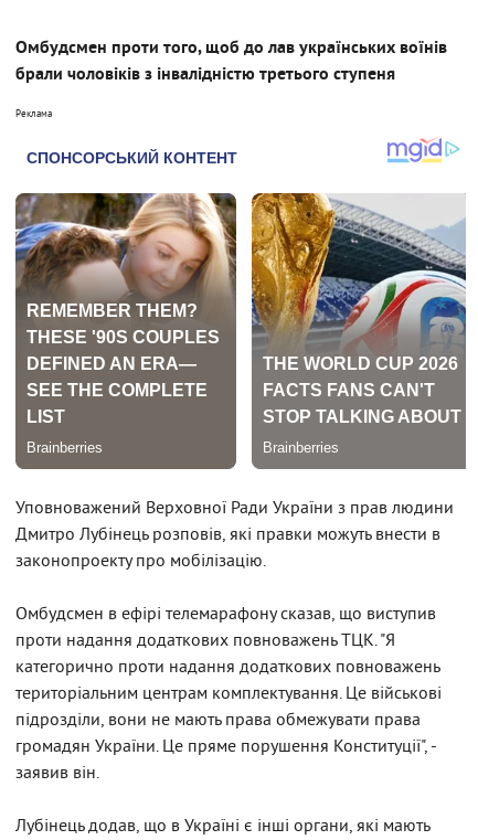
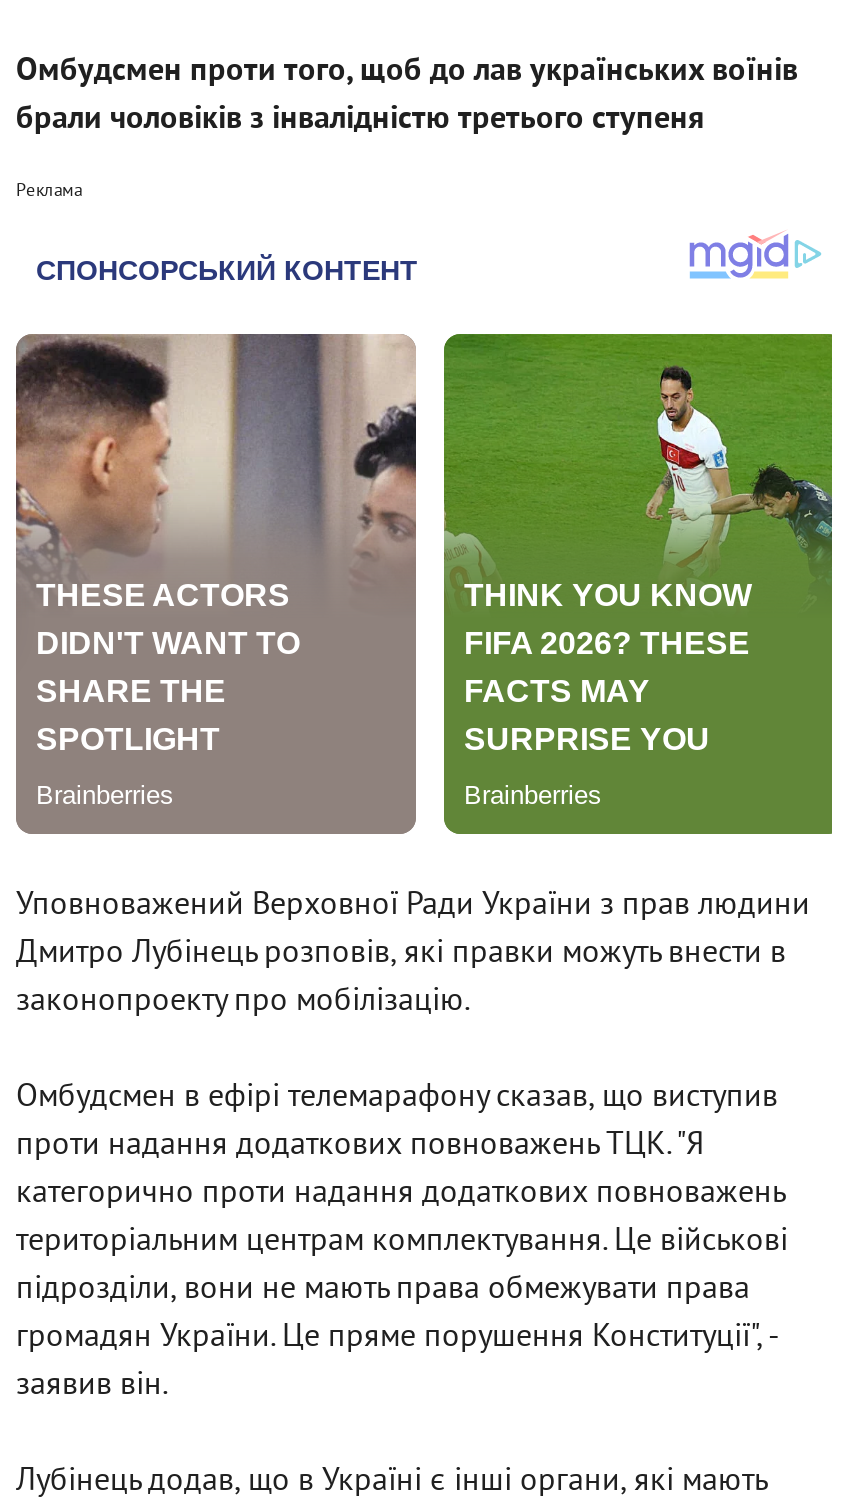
[14,192,236,467] [image] -> [14,332,418,828] [image]
[251,192,467,469] [image] -> [442,332,834,834] [image]

